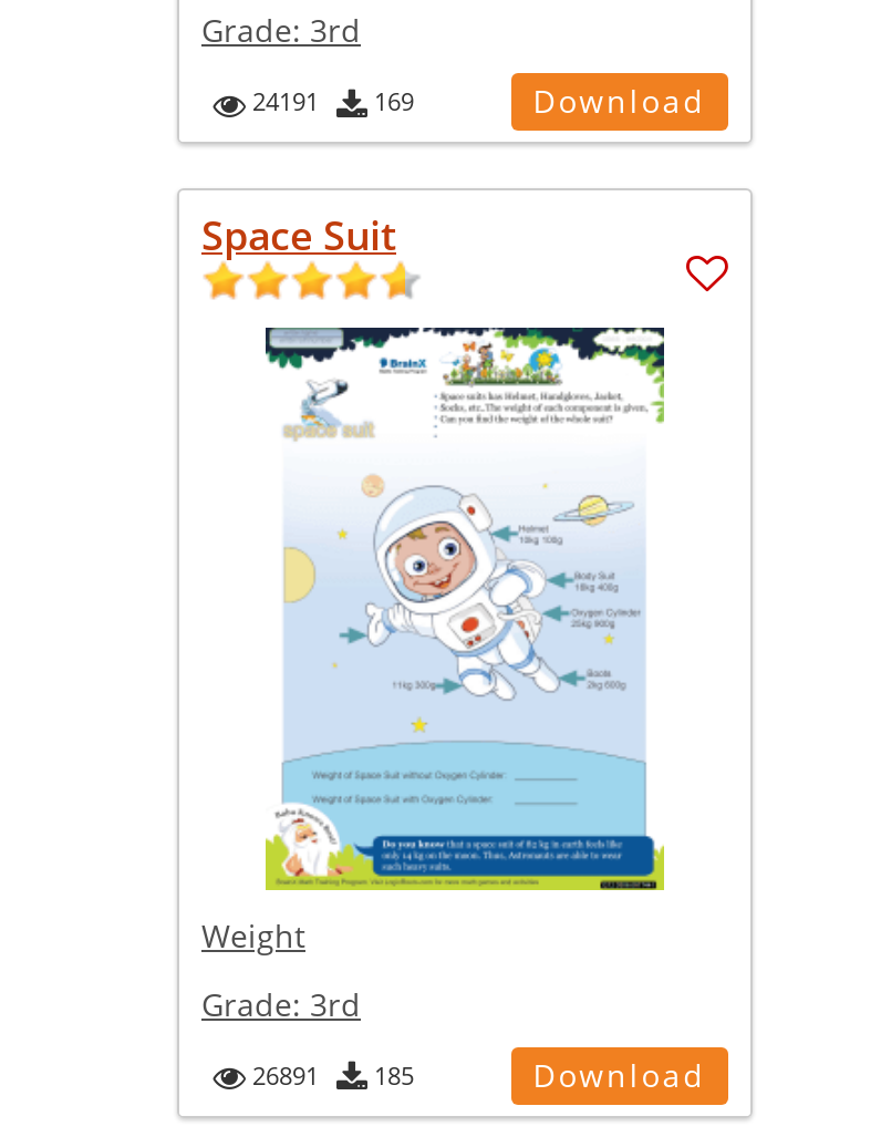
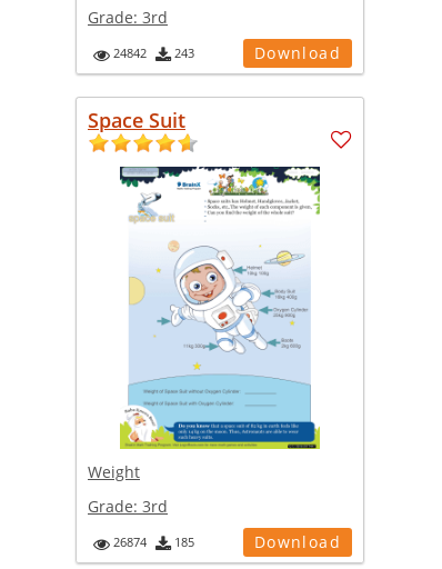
[252,85,319,118] 24191 -> [113,45,147,62] 24842
[374,85,414,118] 169 -> [174,45,194,62] 243
[252,1059,414,1092] 26891 185 -> [113,534,194,550] 26874 185

